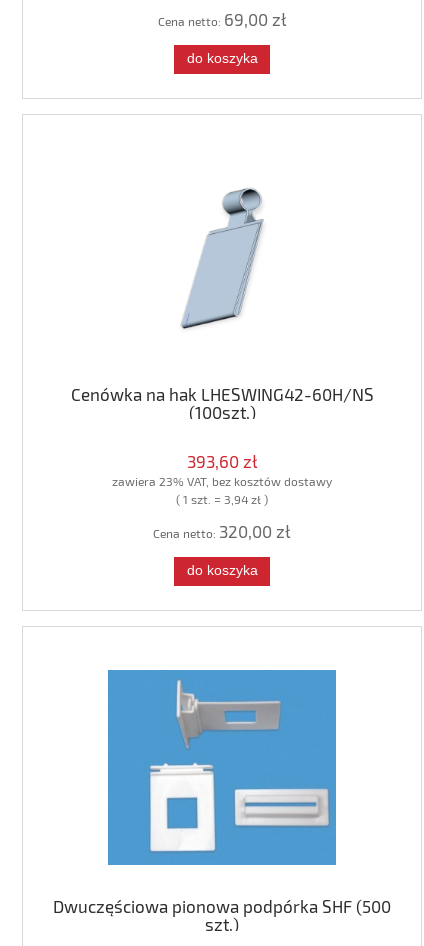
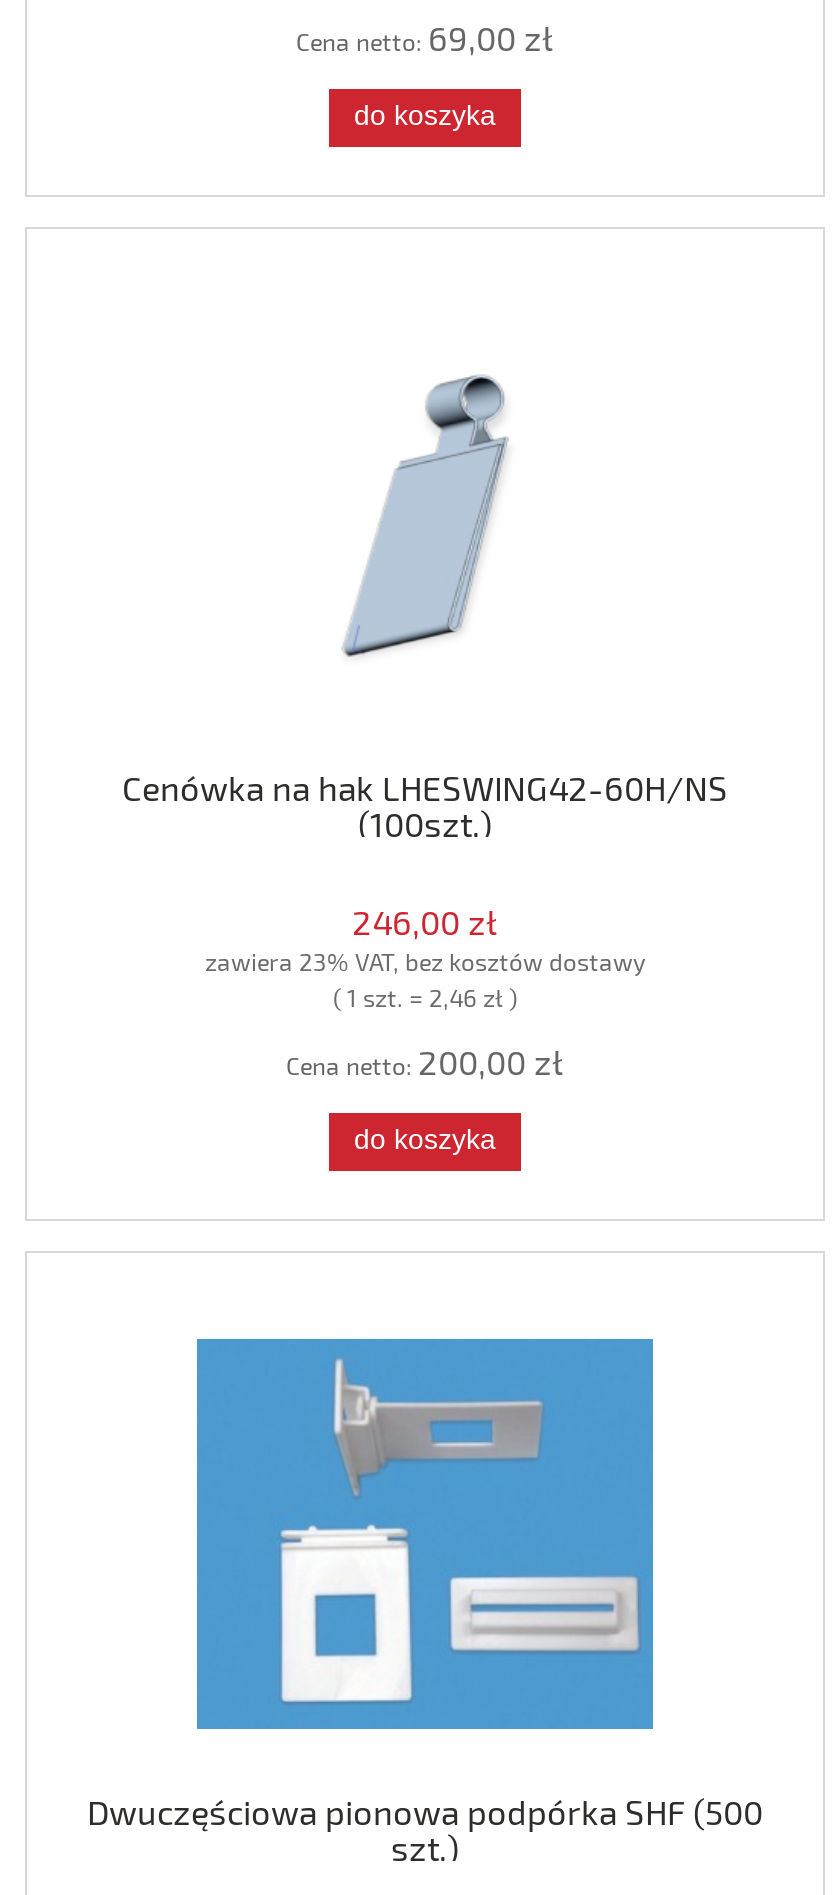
[186,451,257,471] 393,60 zł -> [352,901,498,941] 246,00 zł
[176,492,268,506] ( 1 szt. = 3,94 zł ) -> [333,983,517,1011] ( 1 szt. = 2,46 zł )
[153,521,291,541] Cena netto: 320,00 zł -> [286,1041,564,1081] Cena netto: 200,00 zł

